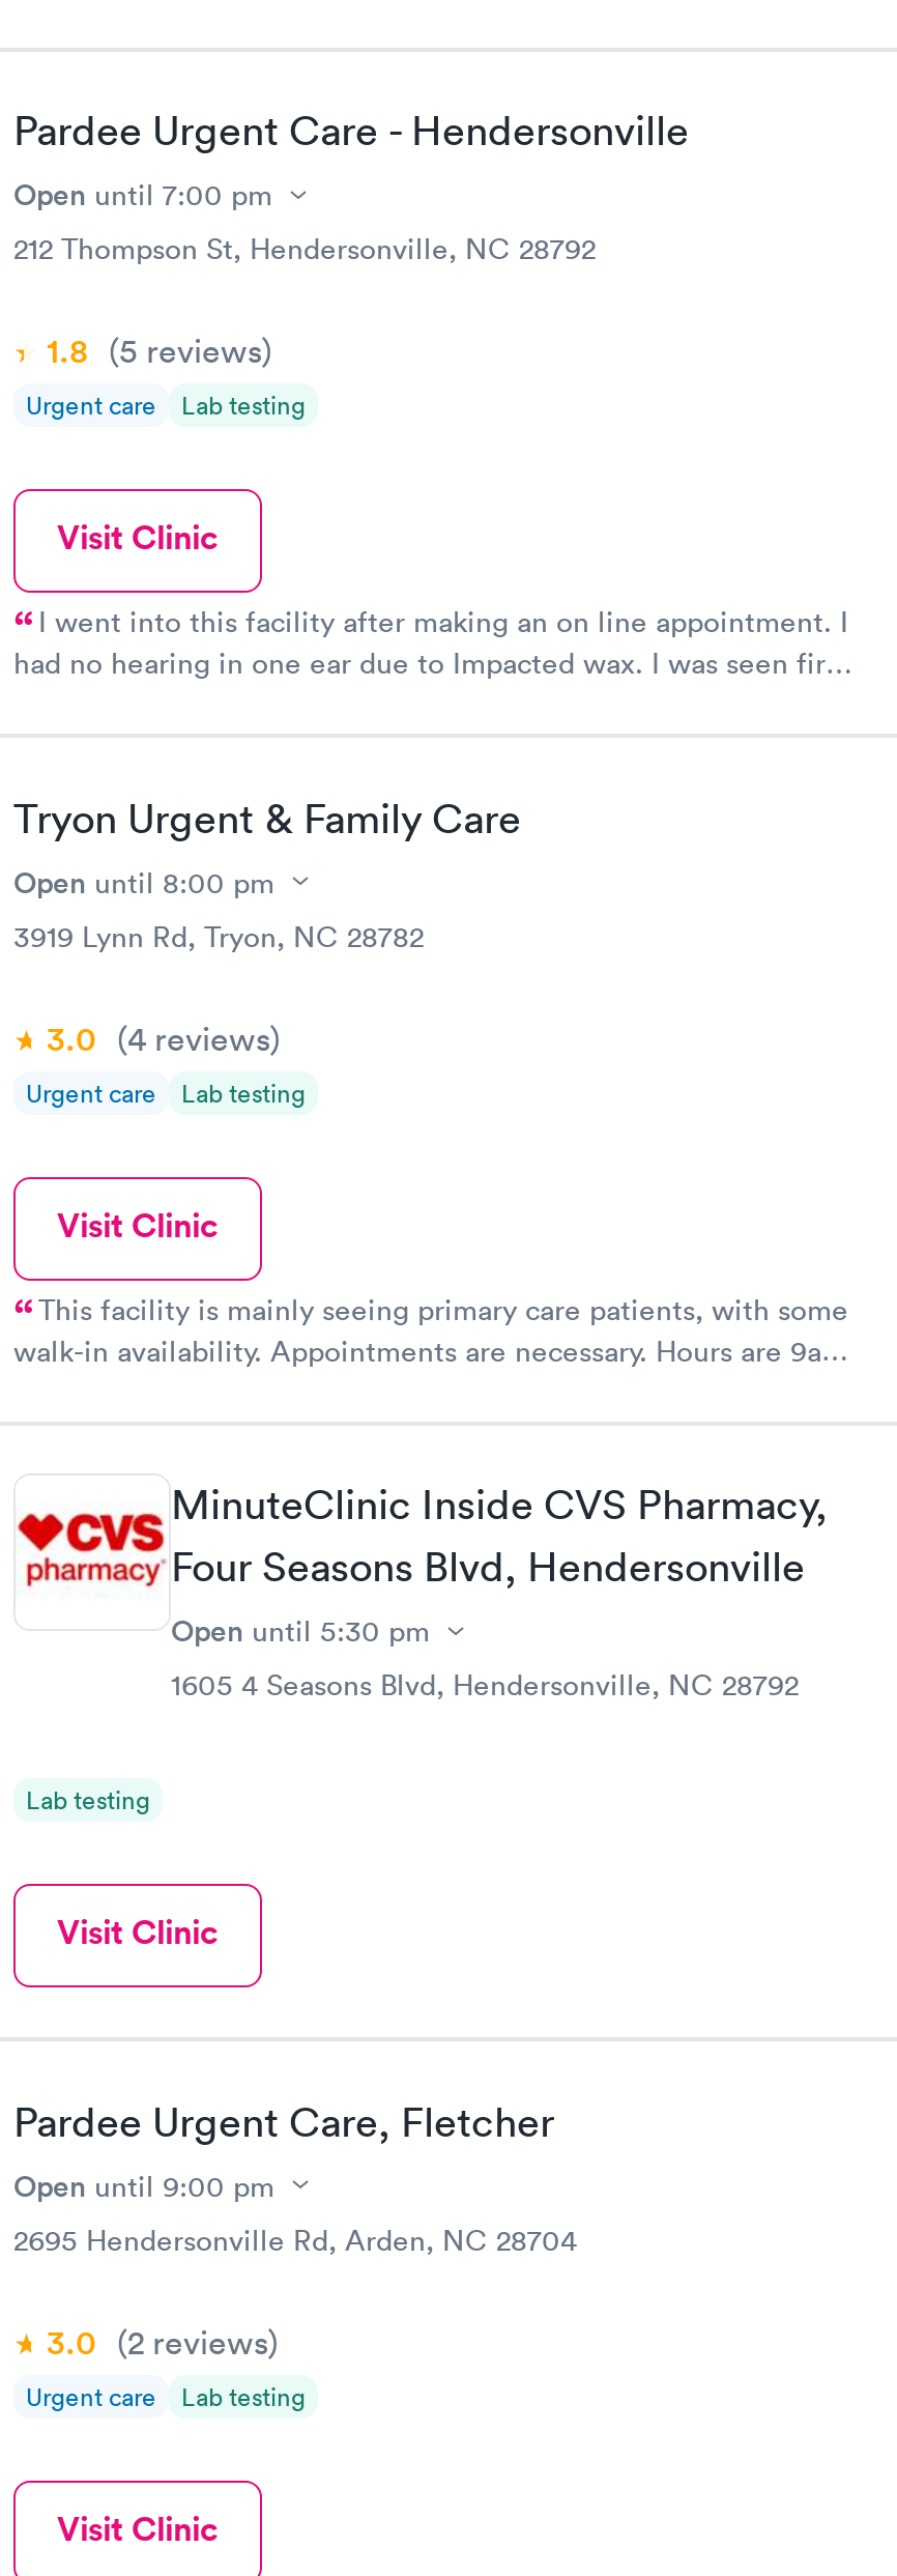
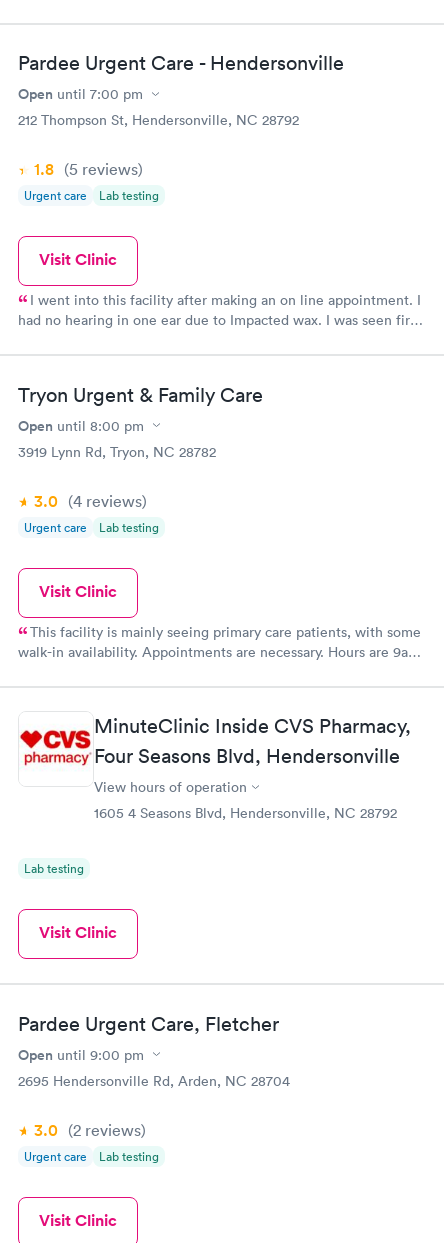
[171,1610,430,1652] Open until 5:30 pm -> [94,778,247,796] View hours of operation

